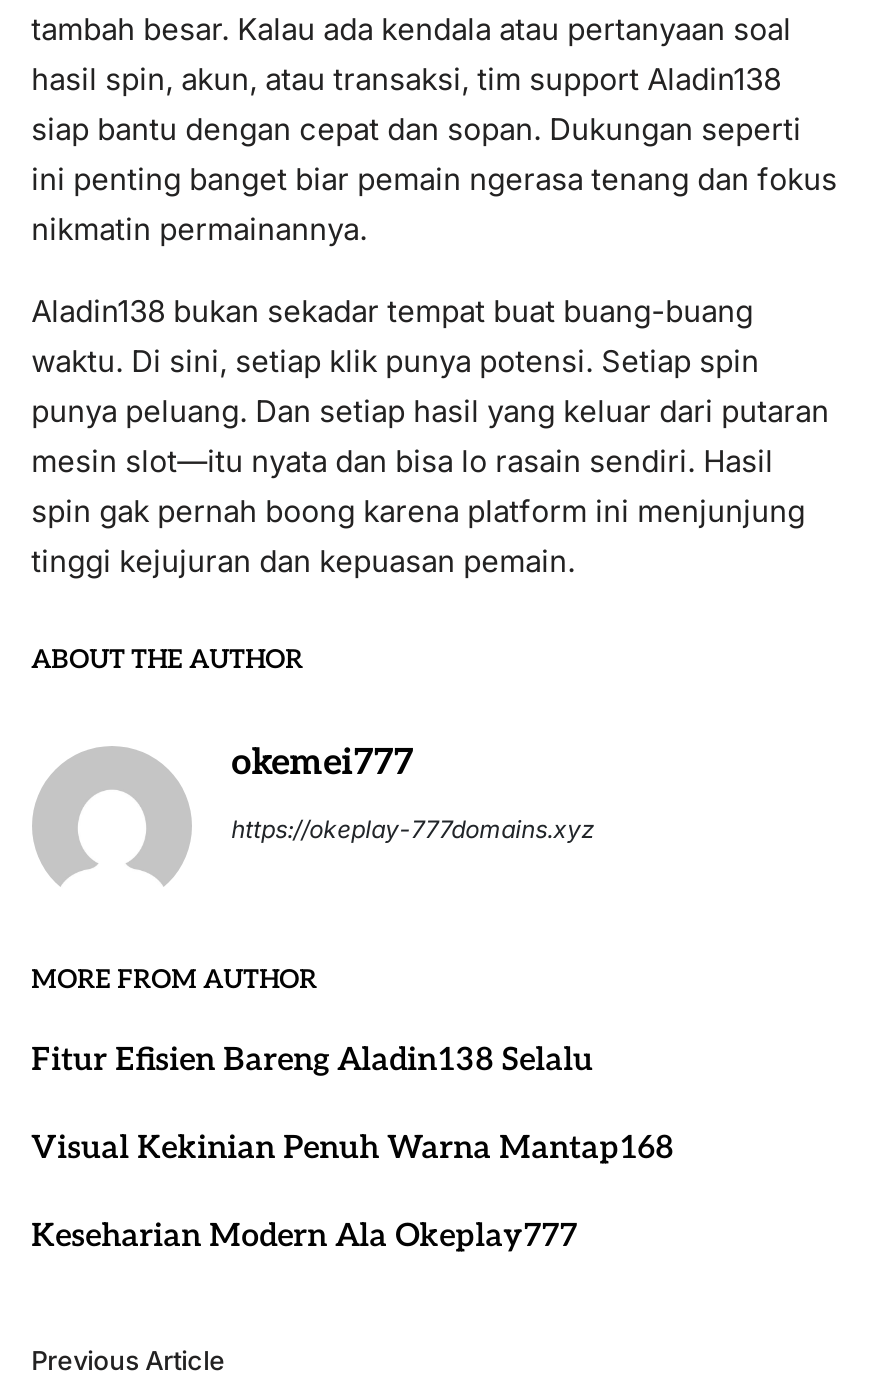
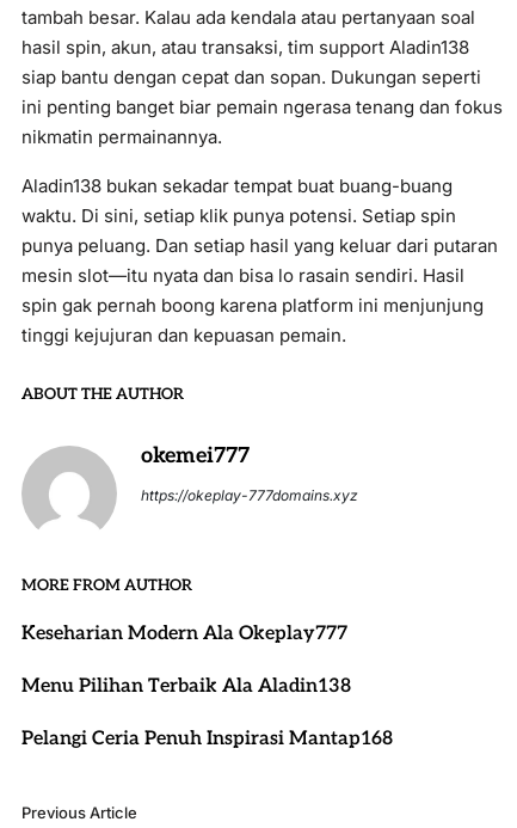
[31,1042,673,1168] Fitur Efisien Bareng Aladin138 Selalu | Visual Kekinian Penuh Warna Mantap168 -> none
moved [31,1218,577,1256] -> [21,622,347,645]: Keseharian Modern Ala Okeplay777
none -> [21,675,392,750] Menu Pilihan Terbaik Ala Aladin138 | Pelangi Ceria Penuh Inspirasi Mantap168

